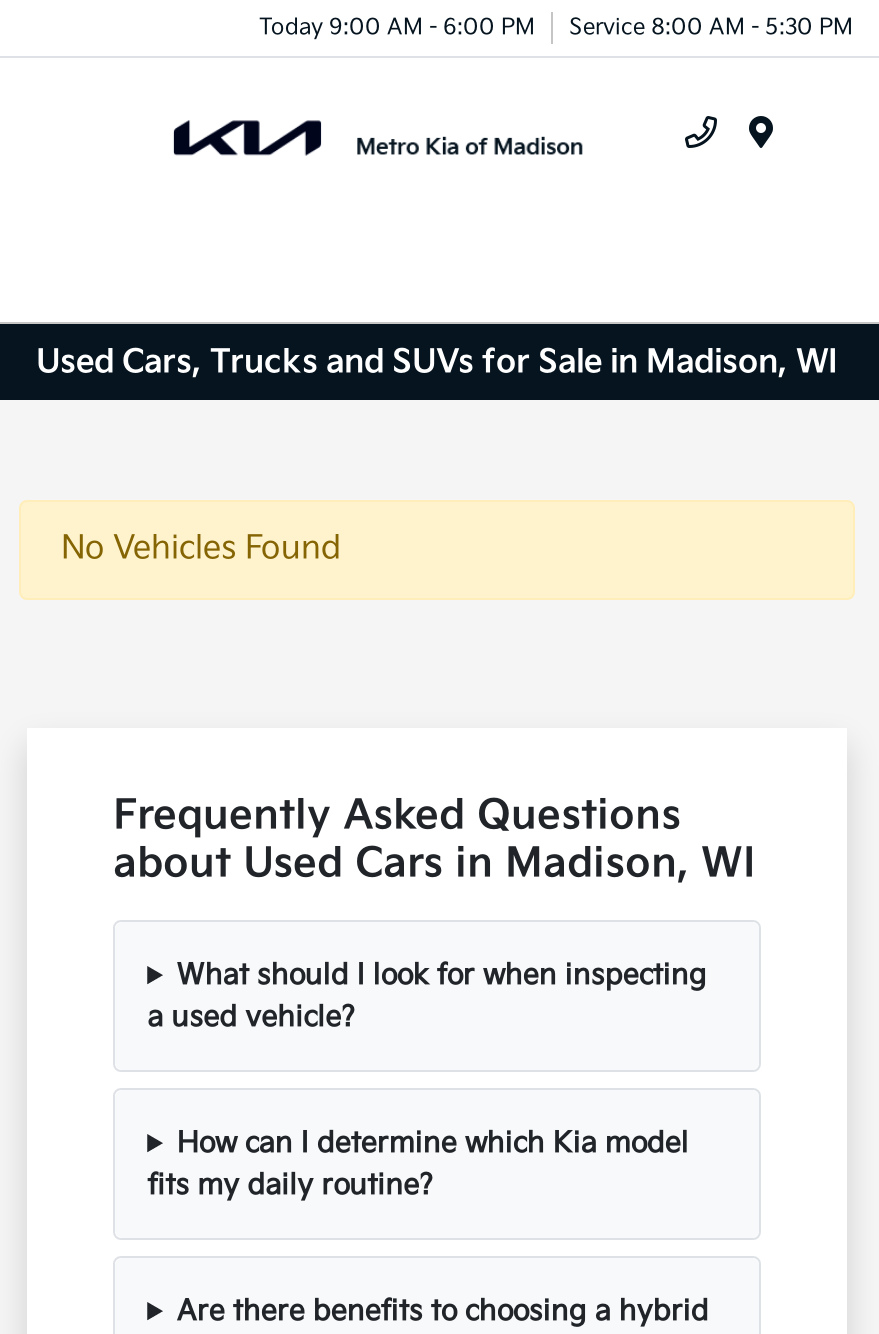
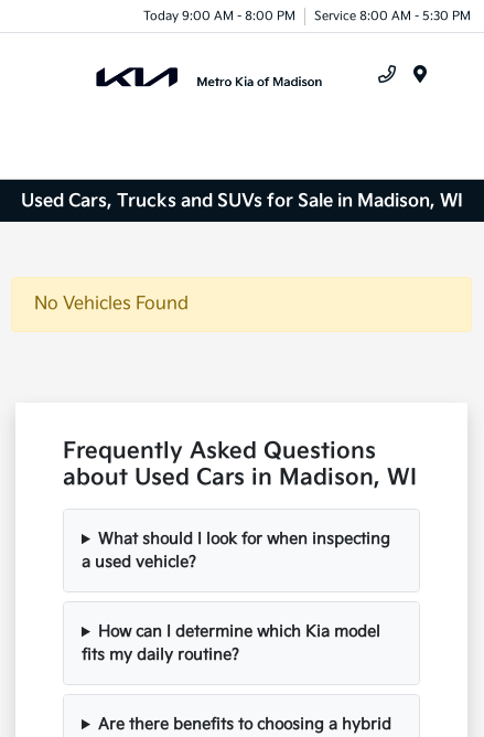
[259,13,853,39] Today 9:00 AM - 6:00 PM Service 8:00 AM - 5:30 PM -> [143,8,471,23] Today 9:00 AM - 8:00 PM Service 8:00 AM - 5:30 PM

